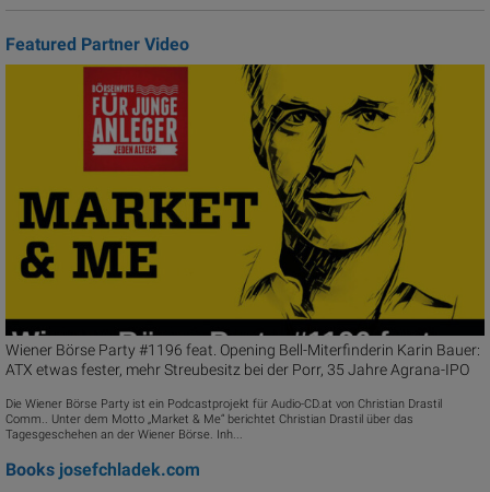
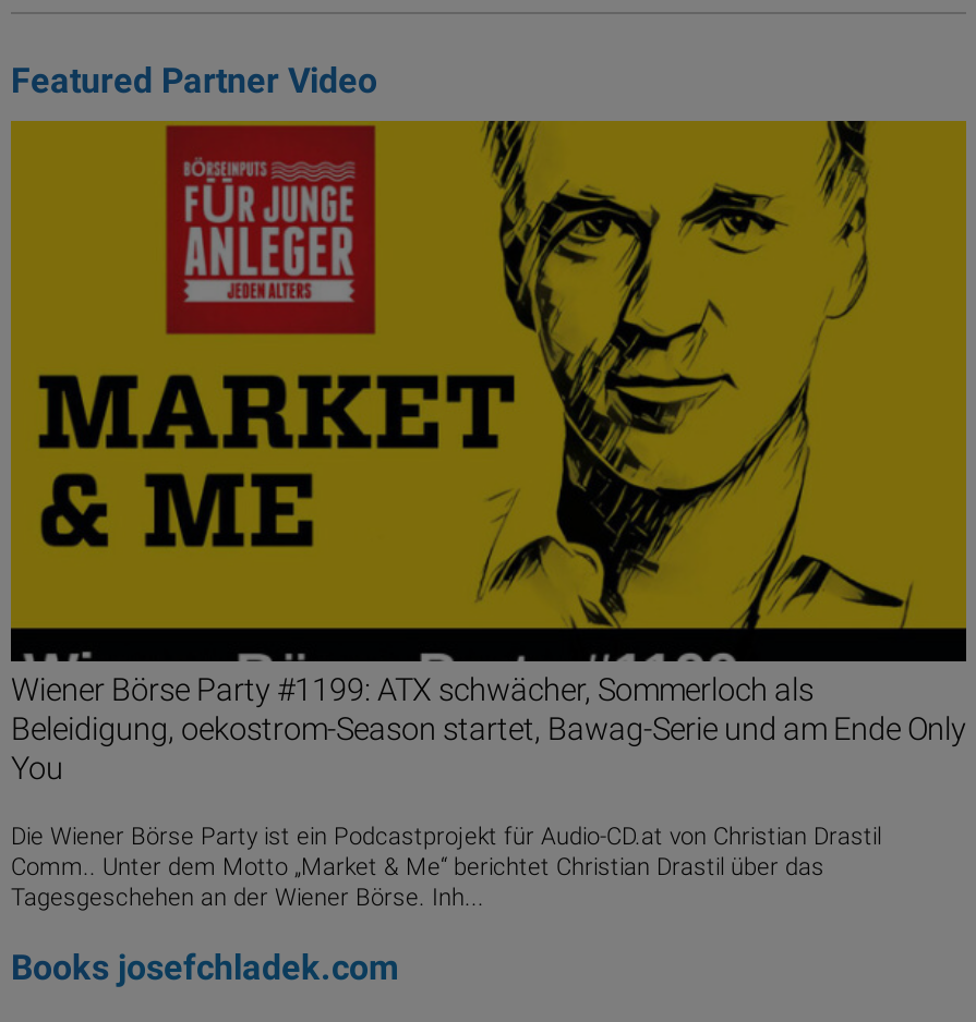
[5,341,480,379] Wiener Börse Party #1196 feat. Opening Bell-Miterfinderin Karin Bauer: | ATX etwas fester, mehr Streubesitz bei der Porr, 35 Jahre Agrana-IPO -> [11,672,966,788] Wiener Börse Party #1199: ATX schwächer, Sommerloch als | Beleidigung, oekostrom-Season startet, Bawag-Serie und am Ende Only | You

